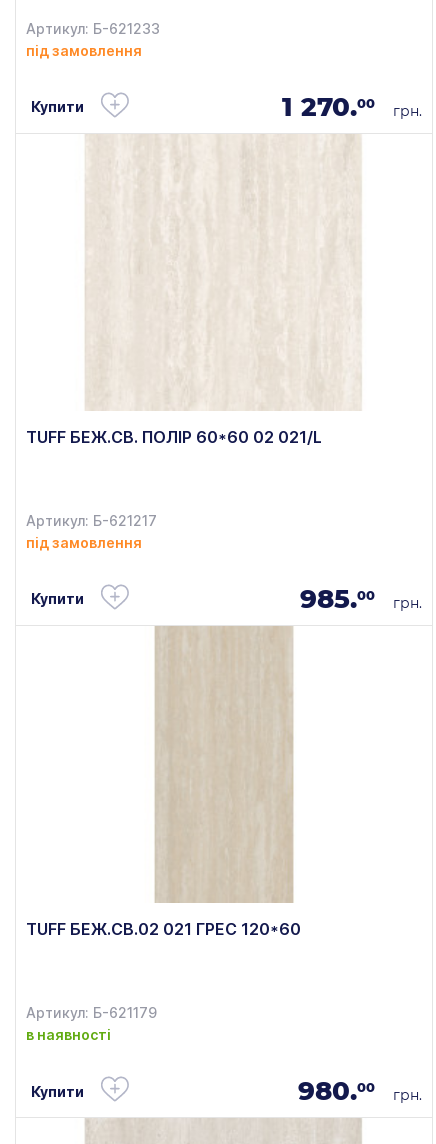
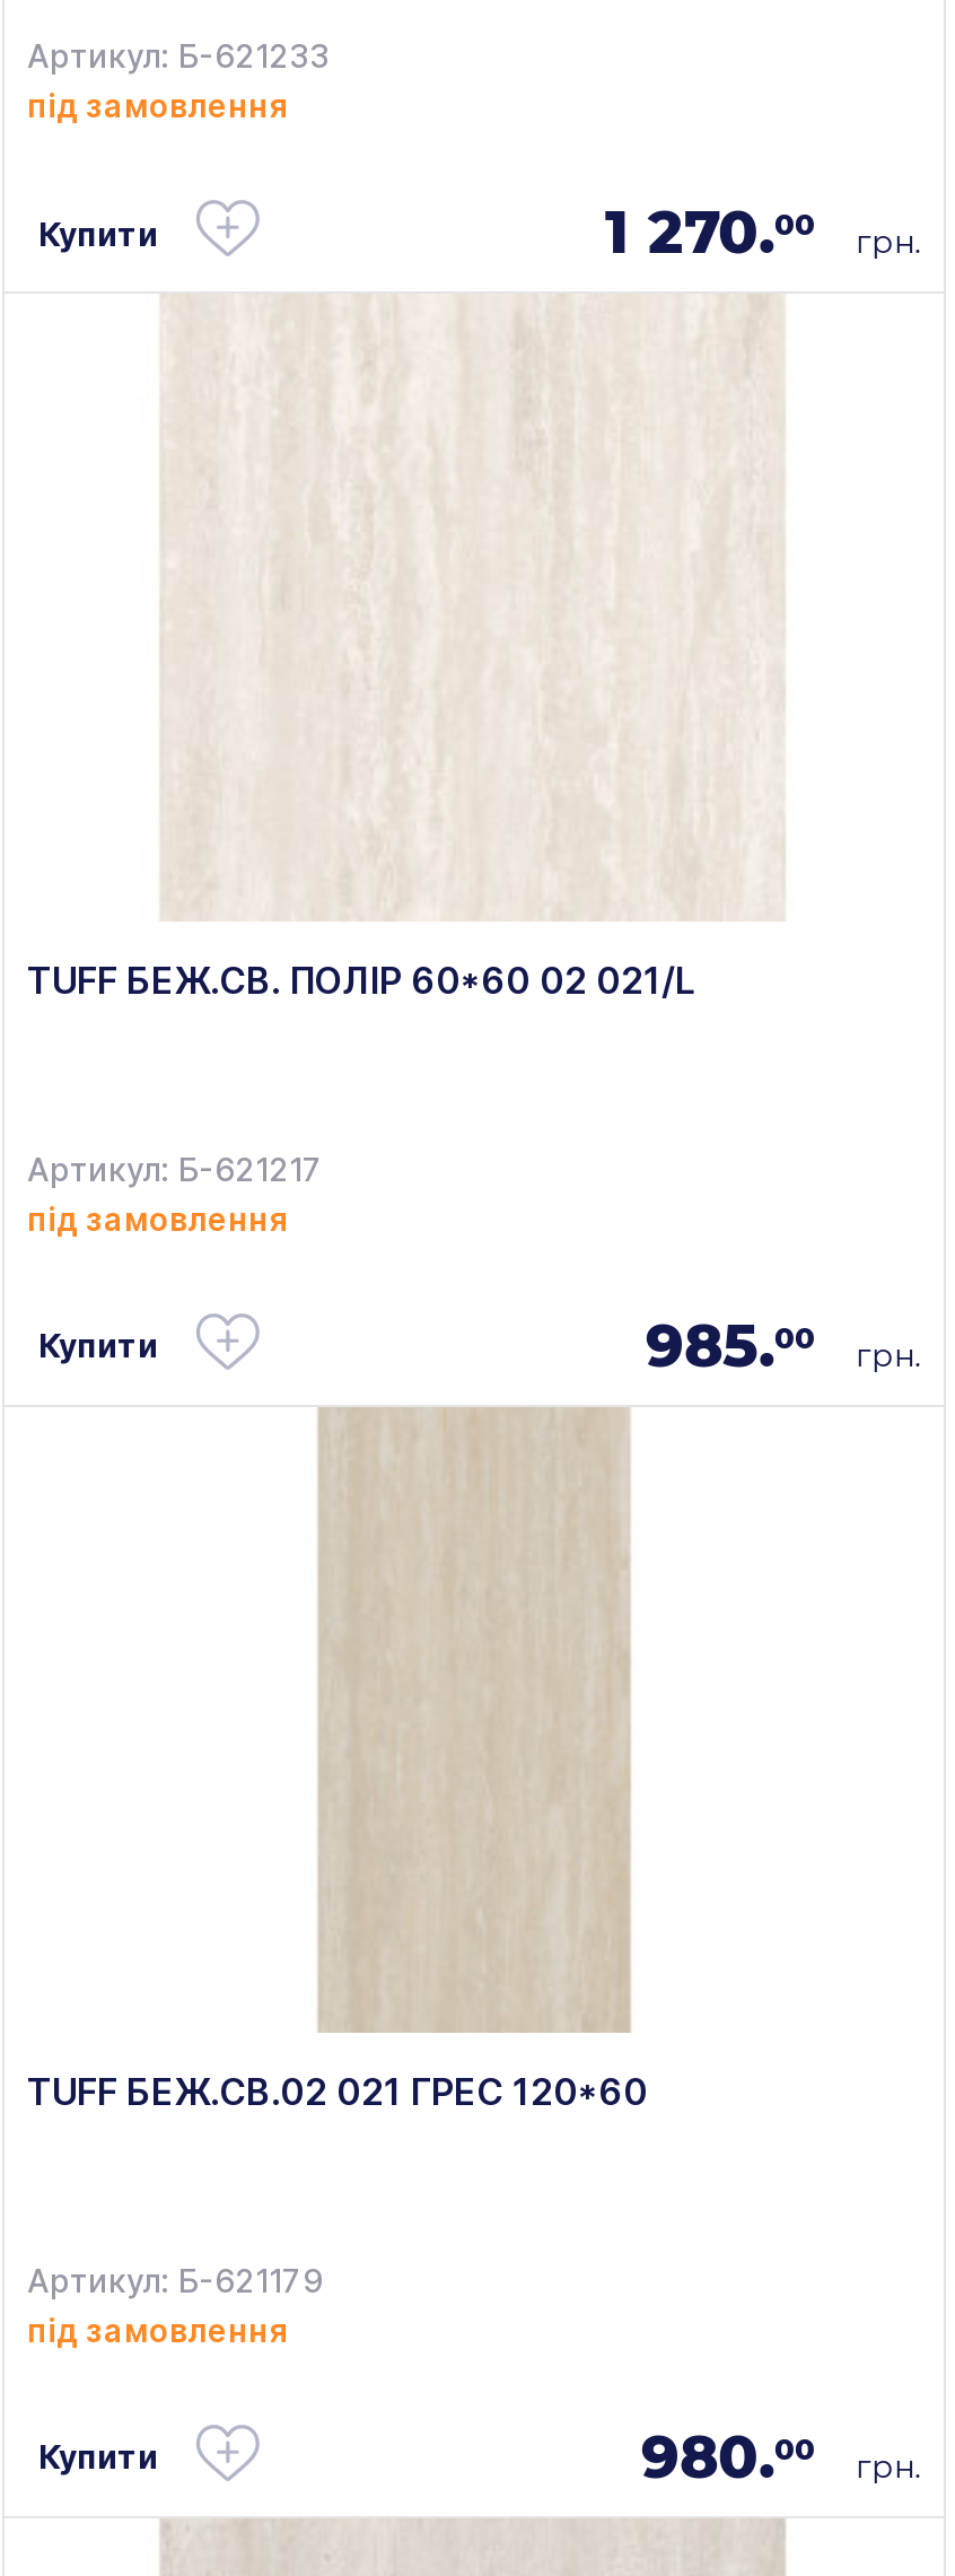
[26,1026,111,1043] в наявності -> [27,2310,289,2348] під замовлення

